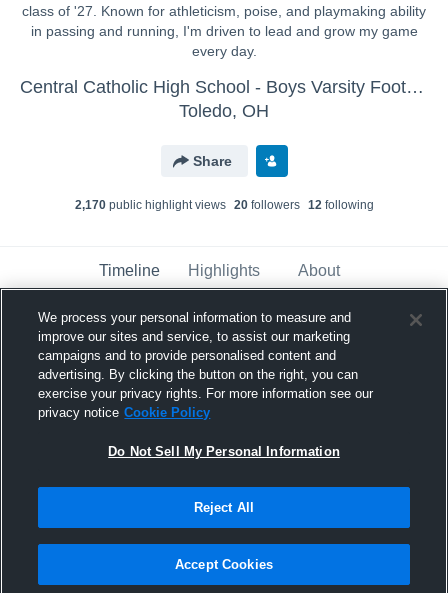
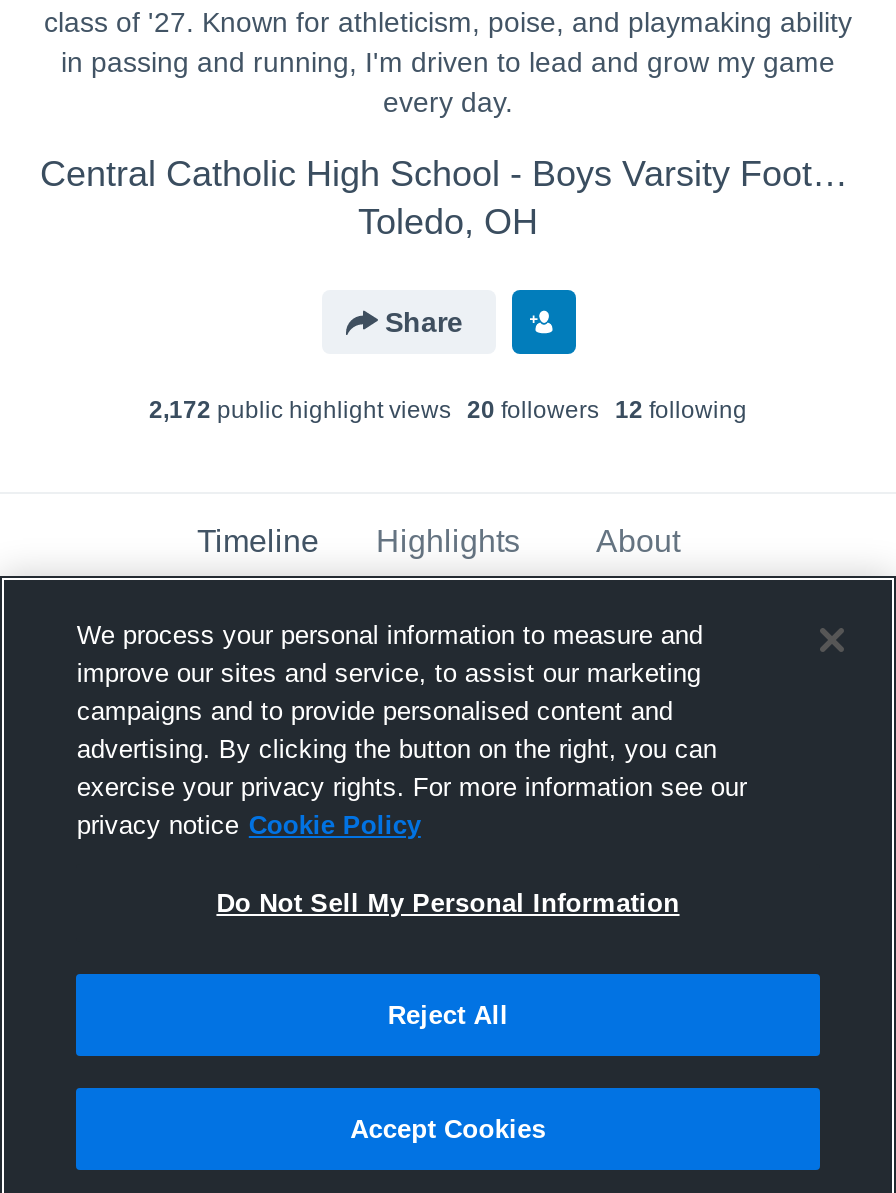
[74,198,373,212] 2,170 public highlight views 20 followers 12 following -> [149,396,747,424] 2,172 public highlight views 20 followers 12 following

